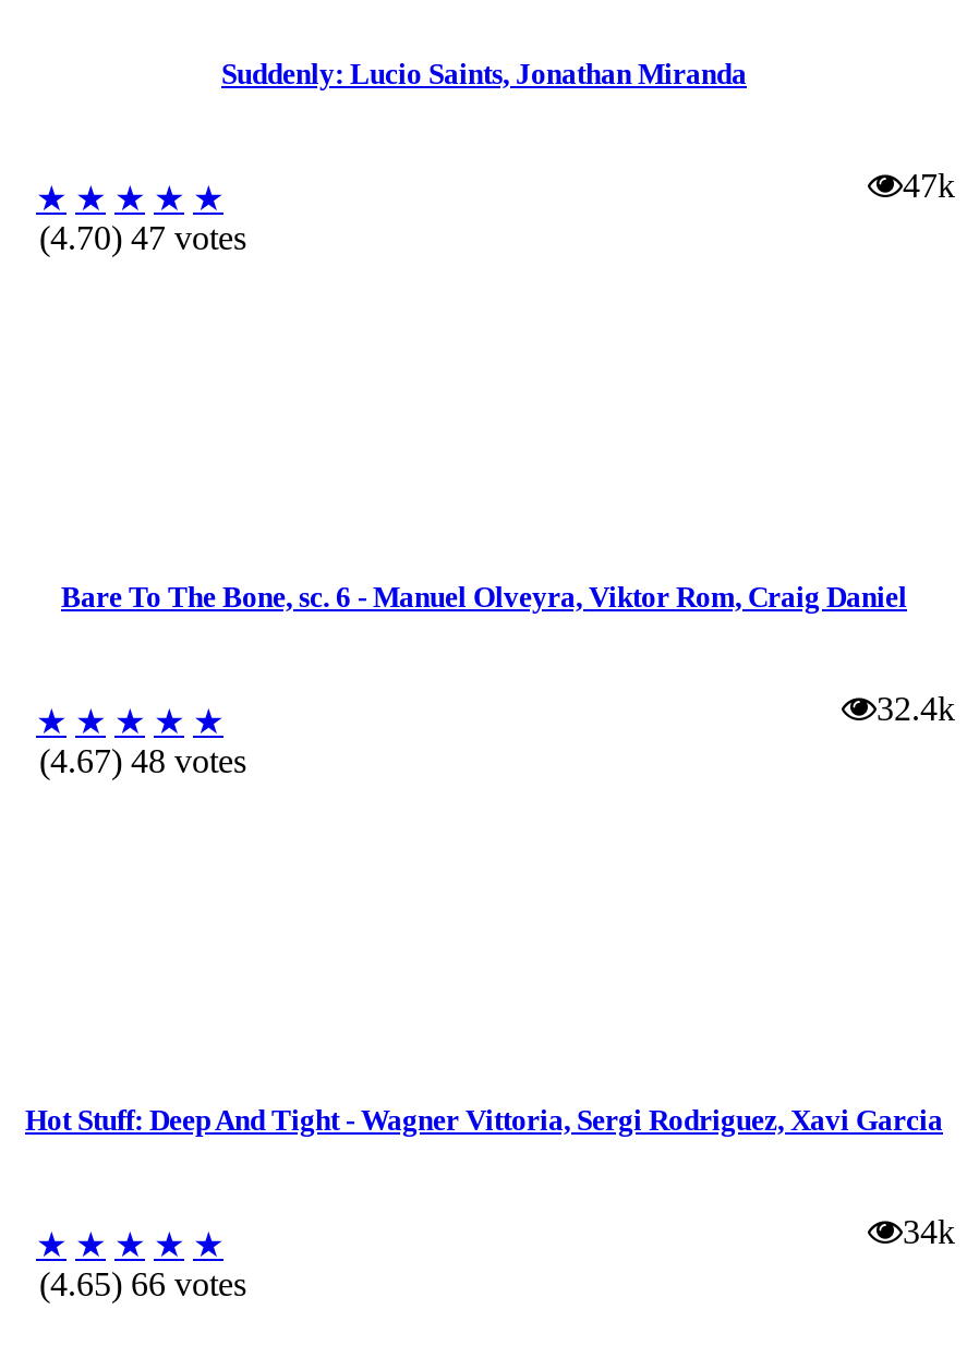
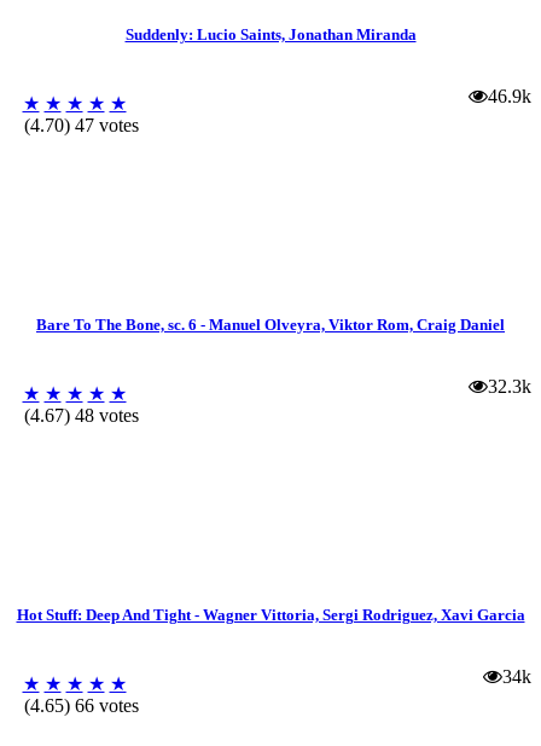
[903,166,955,203] 47k -> [488,85,531,106] 46.9k
[877,689,955,726] 32.4k -> [488,376,531,396] 32.3k

